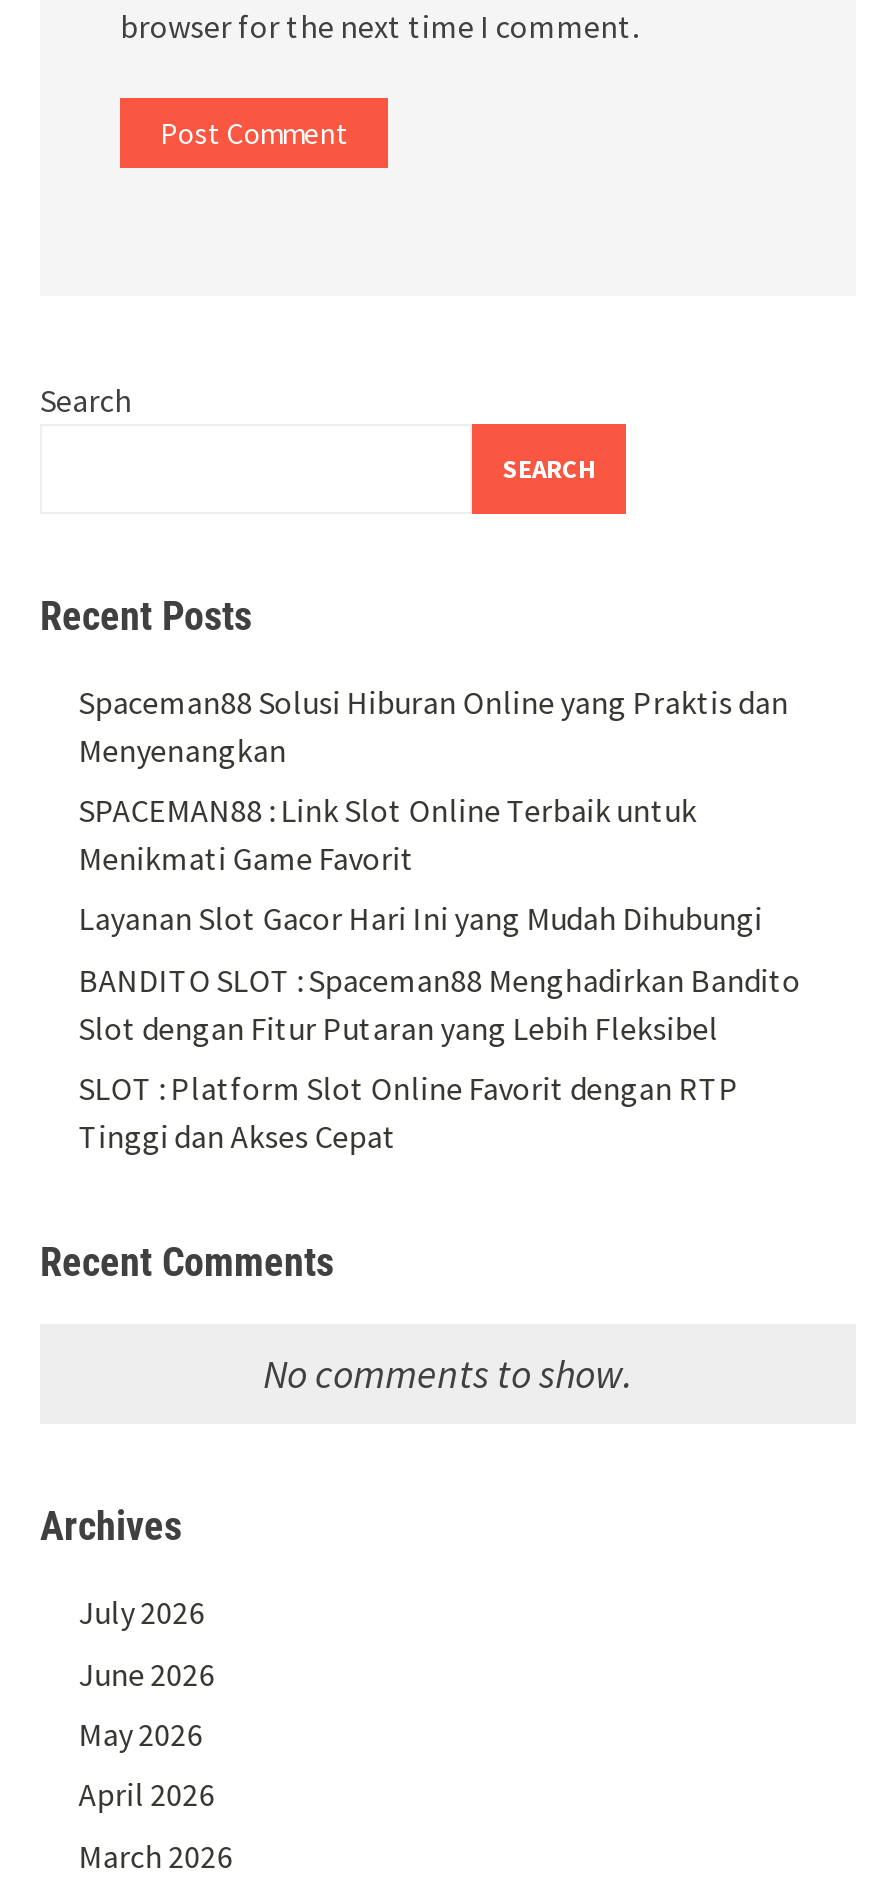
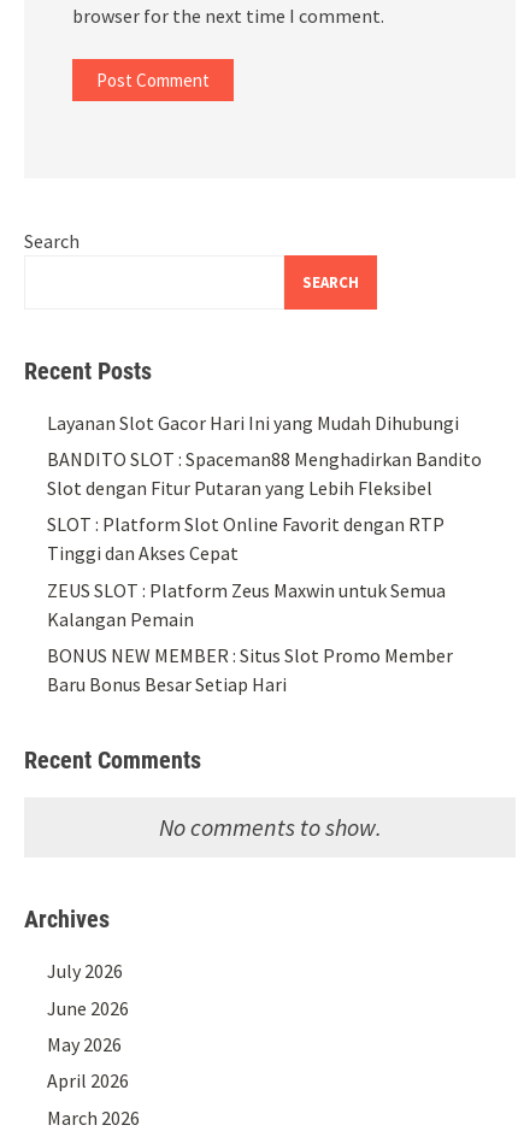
[78,681,788,878] Spaceman88 Solusi Hiburan Online yang Praktis dan | Menyenangkan | SPACEMAN88 : Link Slot Online Terbaik untuk | Menikmati Game Favorit -> none
moved [78,899,800,1156] -> [47,410,482,565]: Layanan Slot Gacor Hari Ini yang Mudah Dihubungi | BANDITO SLOT : Spaceman88 Menghadirkan Bandito | Slot dengan Fitur Putaran yang Lebih Fleksibel | SLOT : Platform Slot Online Favorit dengan RTP | Tinggi dan Akses Cepat
none -> [47,578,453,696] ZEUS SLOT : Platform Zeus Maxwin untuk Semua | Kalangan Pemain | BONUS NEW MEMBER : Situs Slot Promo Member | Baru Bonus Besar Setiap Hari

